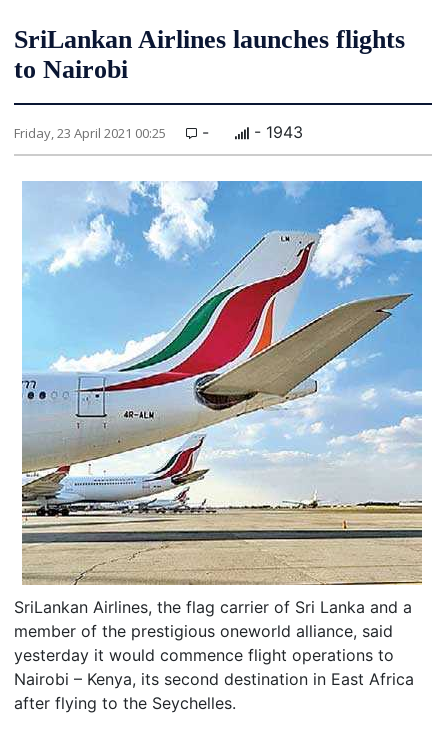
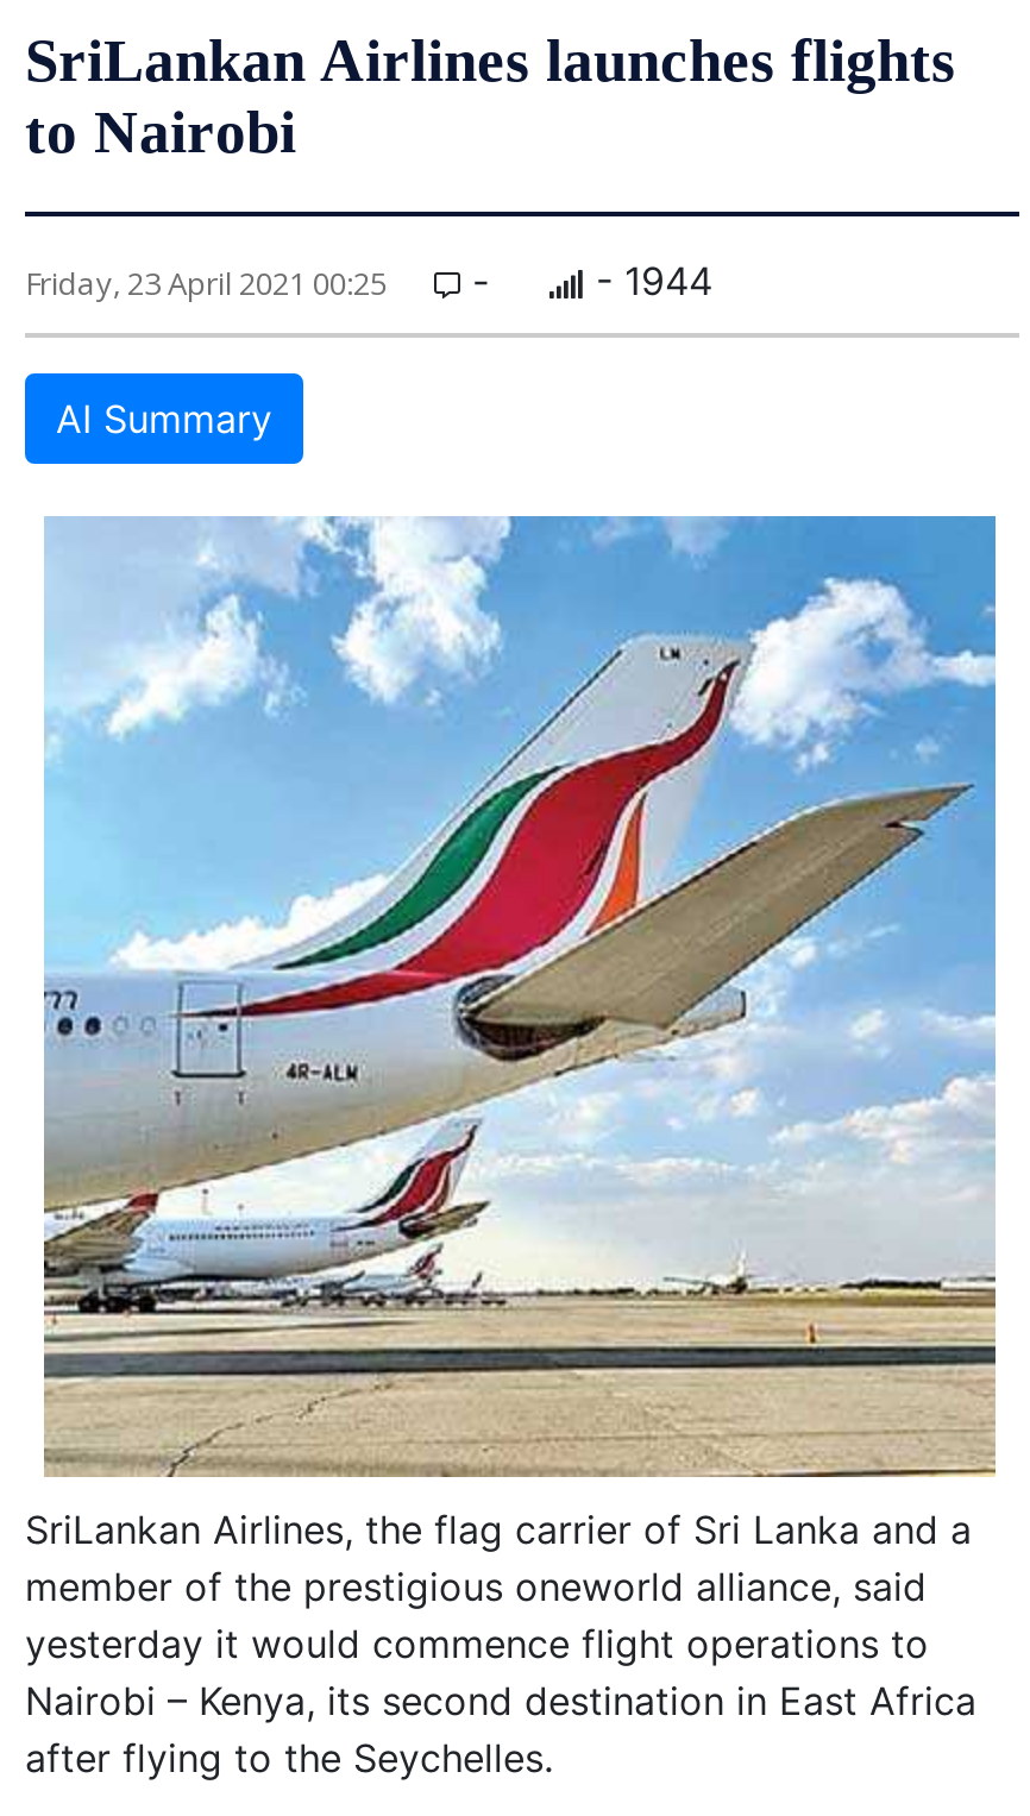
[249,122,303,142] - 1943 -> [56,257,712,442] - 1944 | AI Summary

